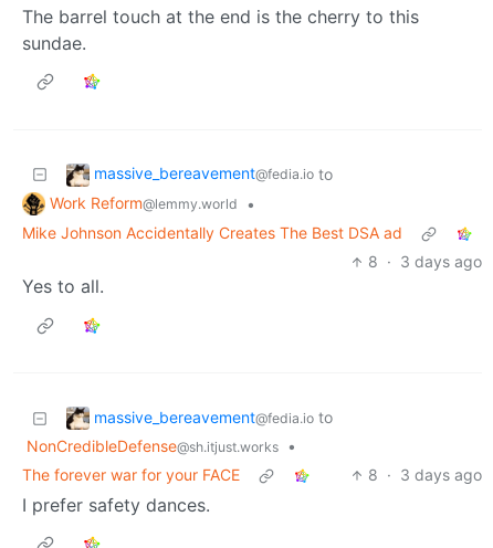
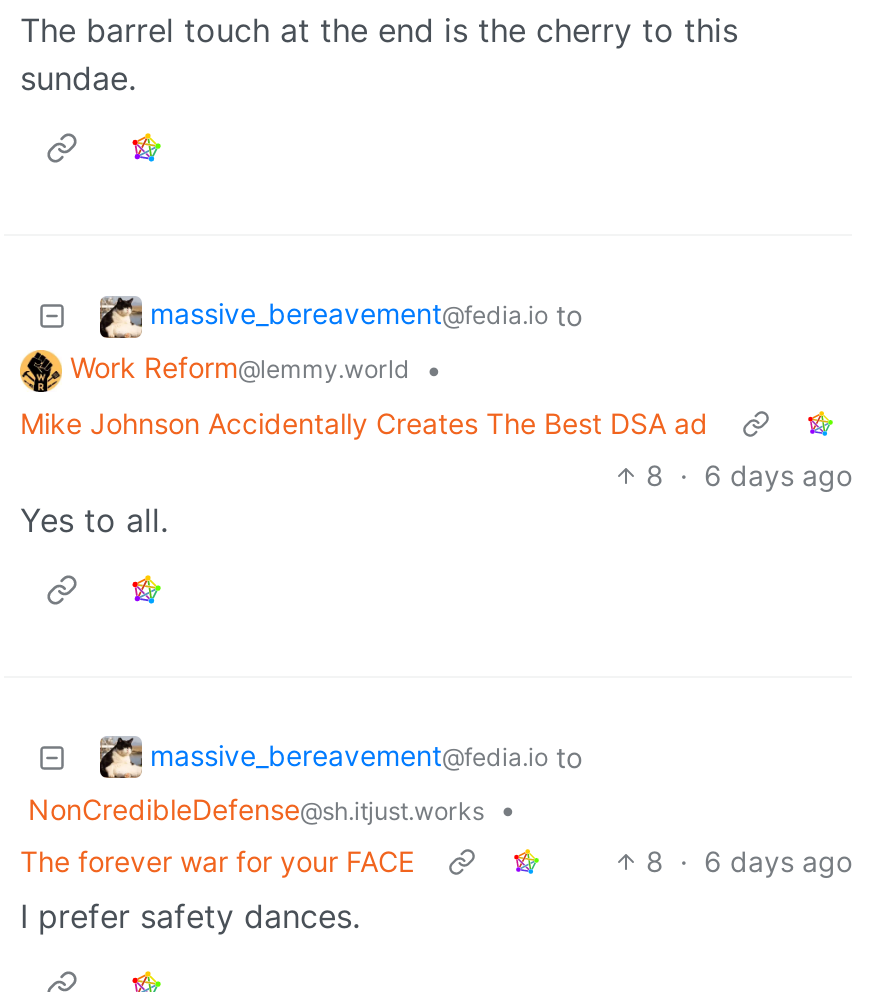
[368,252,482,271] 8 · 3 days ago -> [646,457,852,491] 8 · 6 days ago
[368,466,482,484] 8 · 3 days ago -> [646,843,852,877] 8 · 6 days ago

